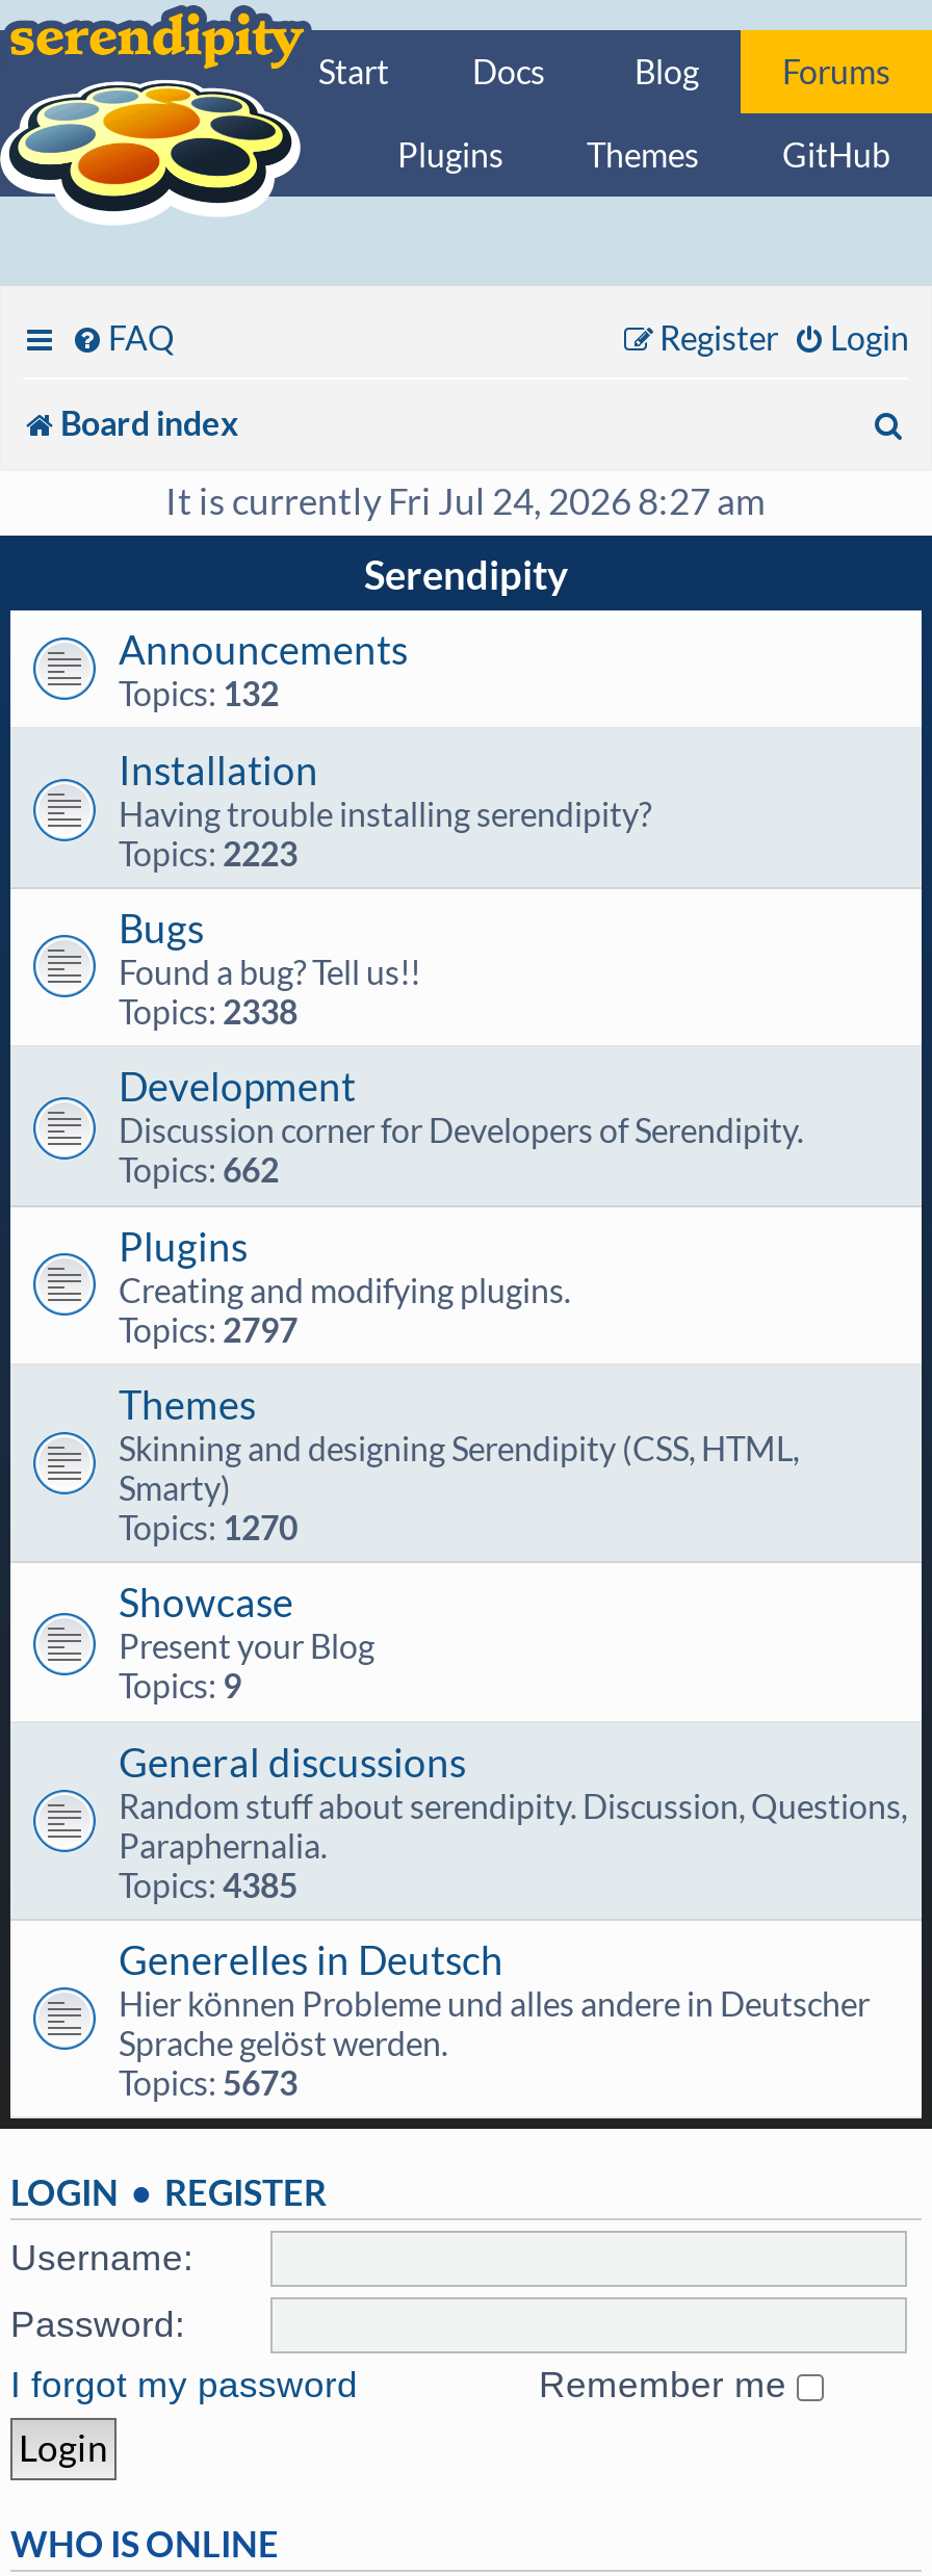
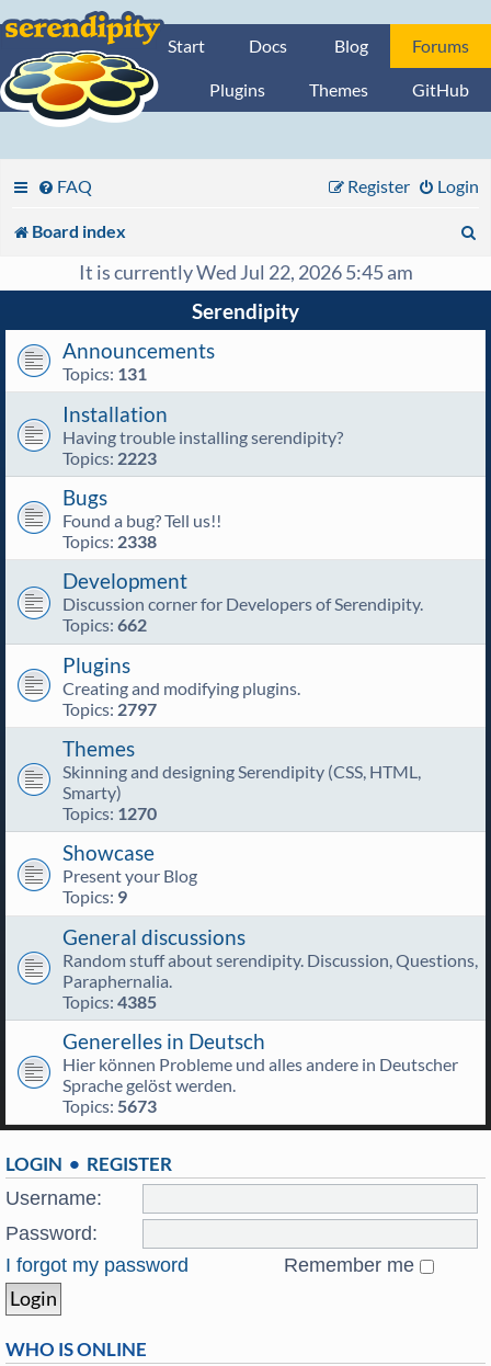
[165,479,767,523] It is currently Fri Jul 24, 2026 8:27 am -> [78,261,413,284] It is currently Wed Jul 22, 2026 5:45 am
[119,673,279,713] Topics: 132 -> [62,363,147,384] Topics: 131

